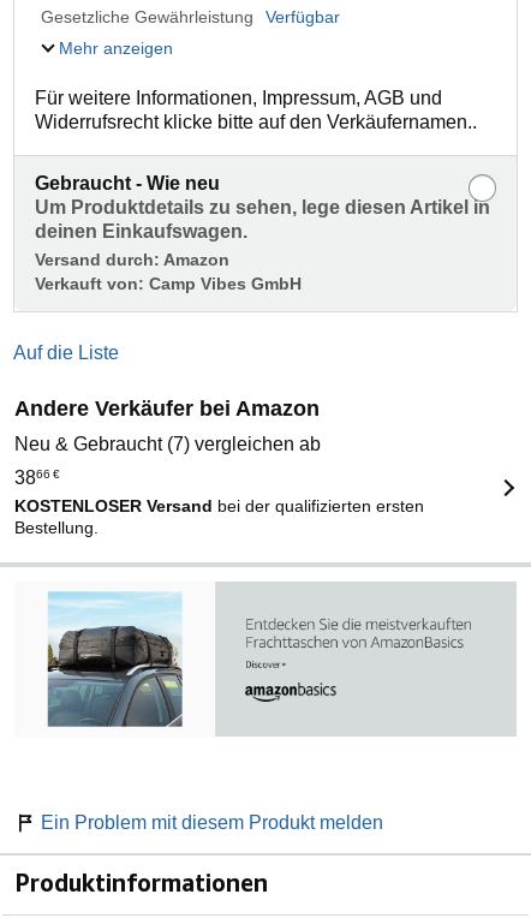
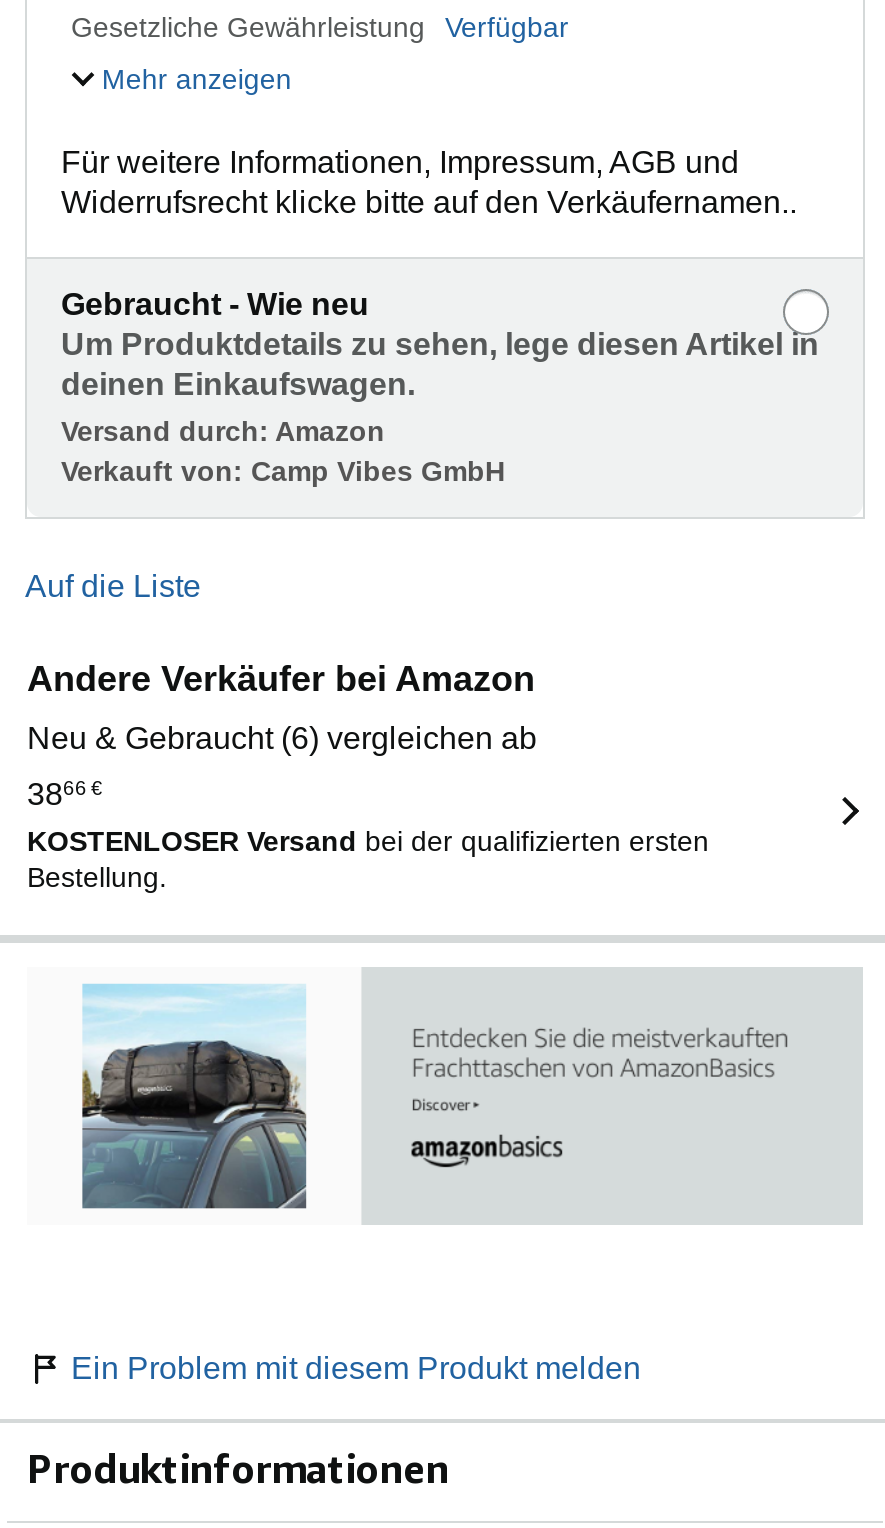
[14,434,321,454] Neu & Gebraucht (7) vergleichen ab -> [27,721,537,755] Neu & Gebraucht (6) vergleichen ab

